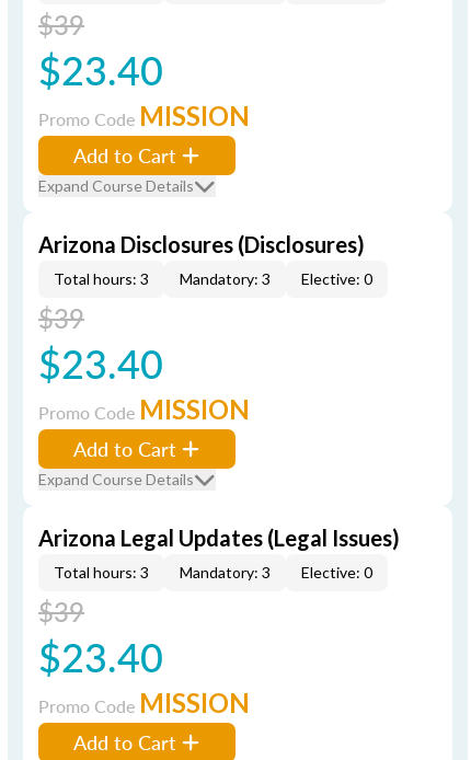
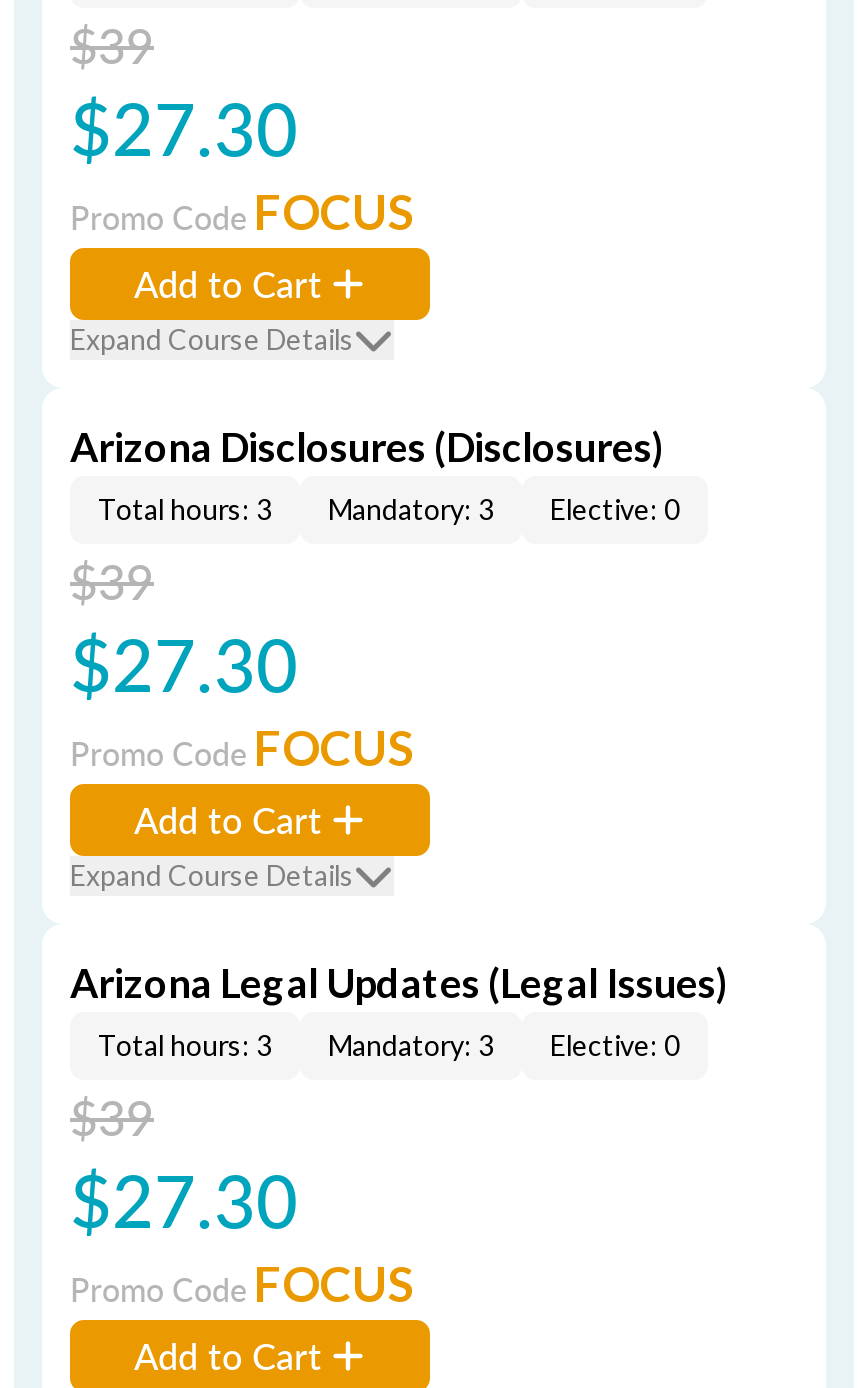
[38,42,163,97] $23.40 -> [70,76,298,178] $27.30
[38,100,250,131] Promo Code MISSION -> [70,182,414,240] Promo Code FOCUS
[38,335,163,391] $23.40 -> [70,612,298,714] $27.30
[38,393,250,425] Promo Code MISSION -> [70,718,414,776] Promo Code FOCUS
[38,629,163,684] $23.40 -> [70,1148,298,1250] $27.30
[38,687,250,718] Promo Code MISSION -> [70,1254,414,1312] Promo Code FOCUS

